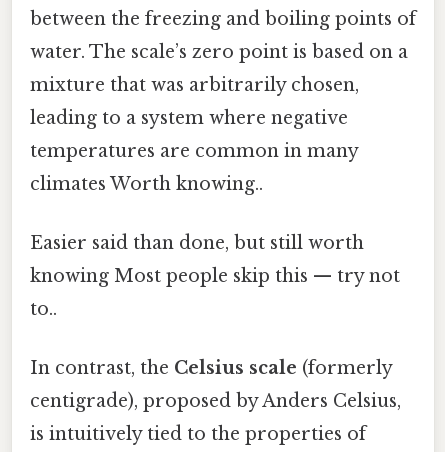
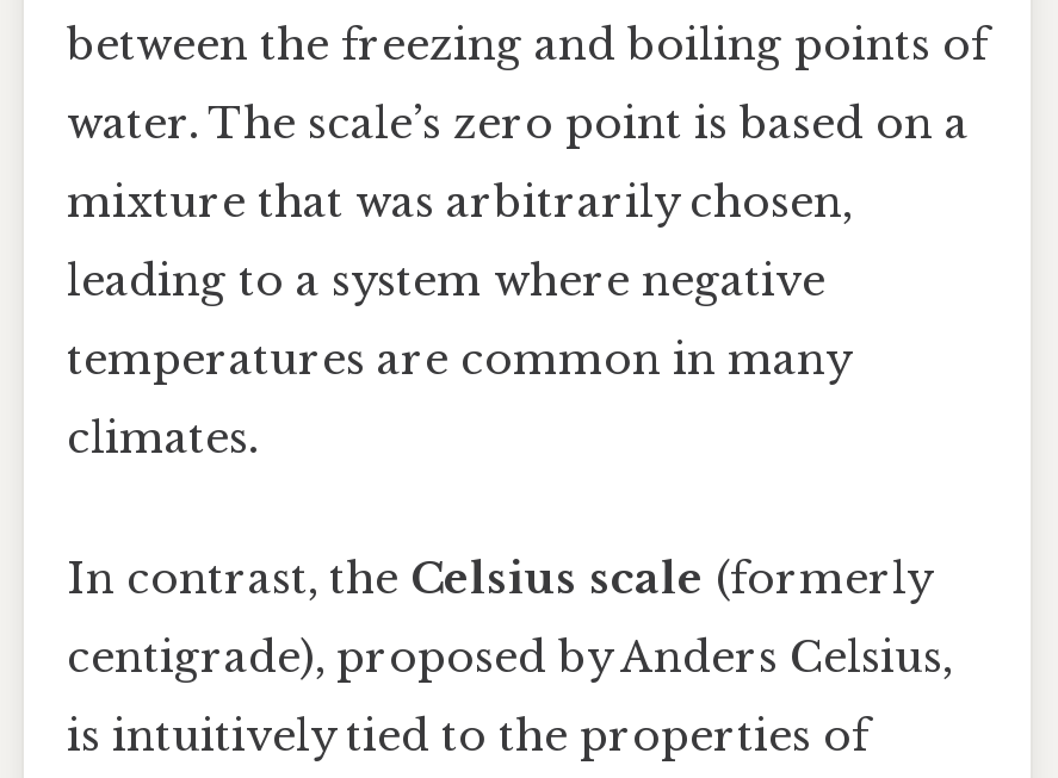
[30,173,400,320] climates Worth knowing.. | Easier said than done, but still worth | knowing Most people skip this — try not | to.. -> [67,412,258,464] climates.

